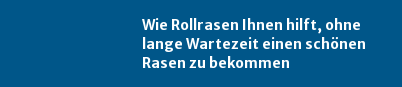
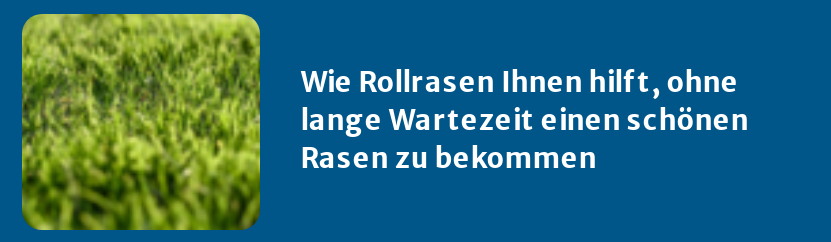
none -> [20,12,262,232] [image]

